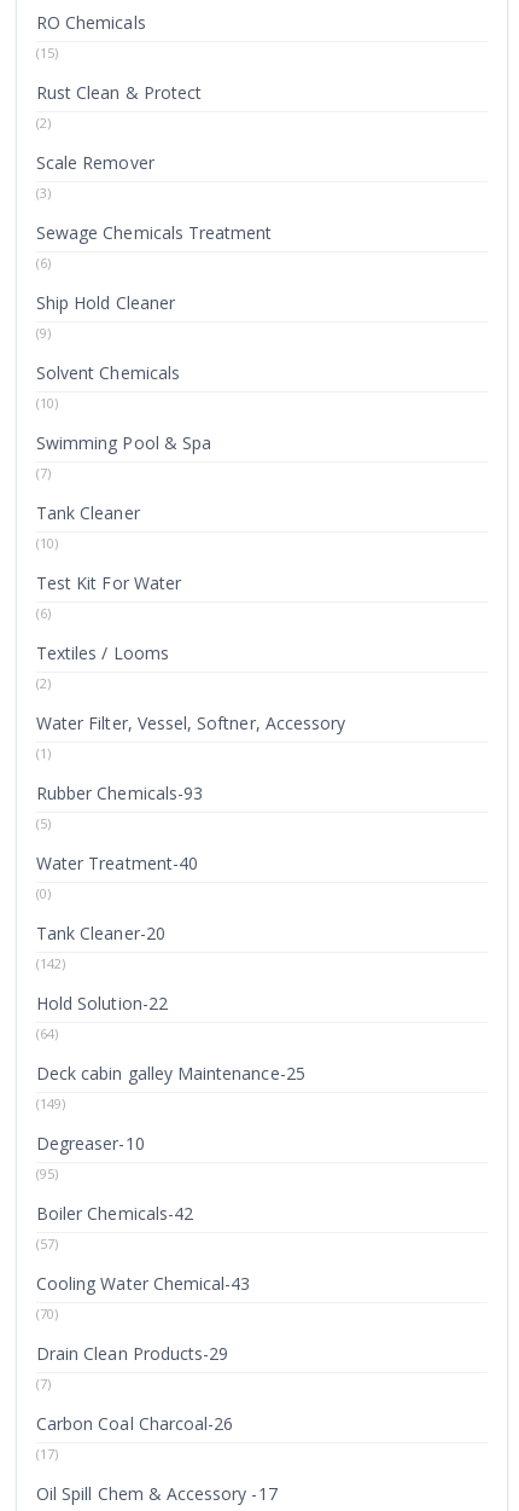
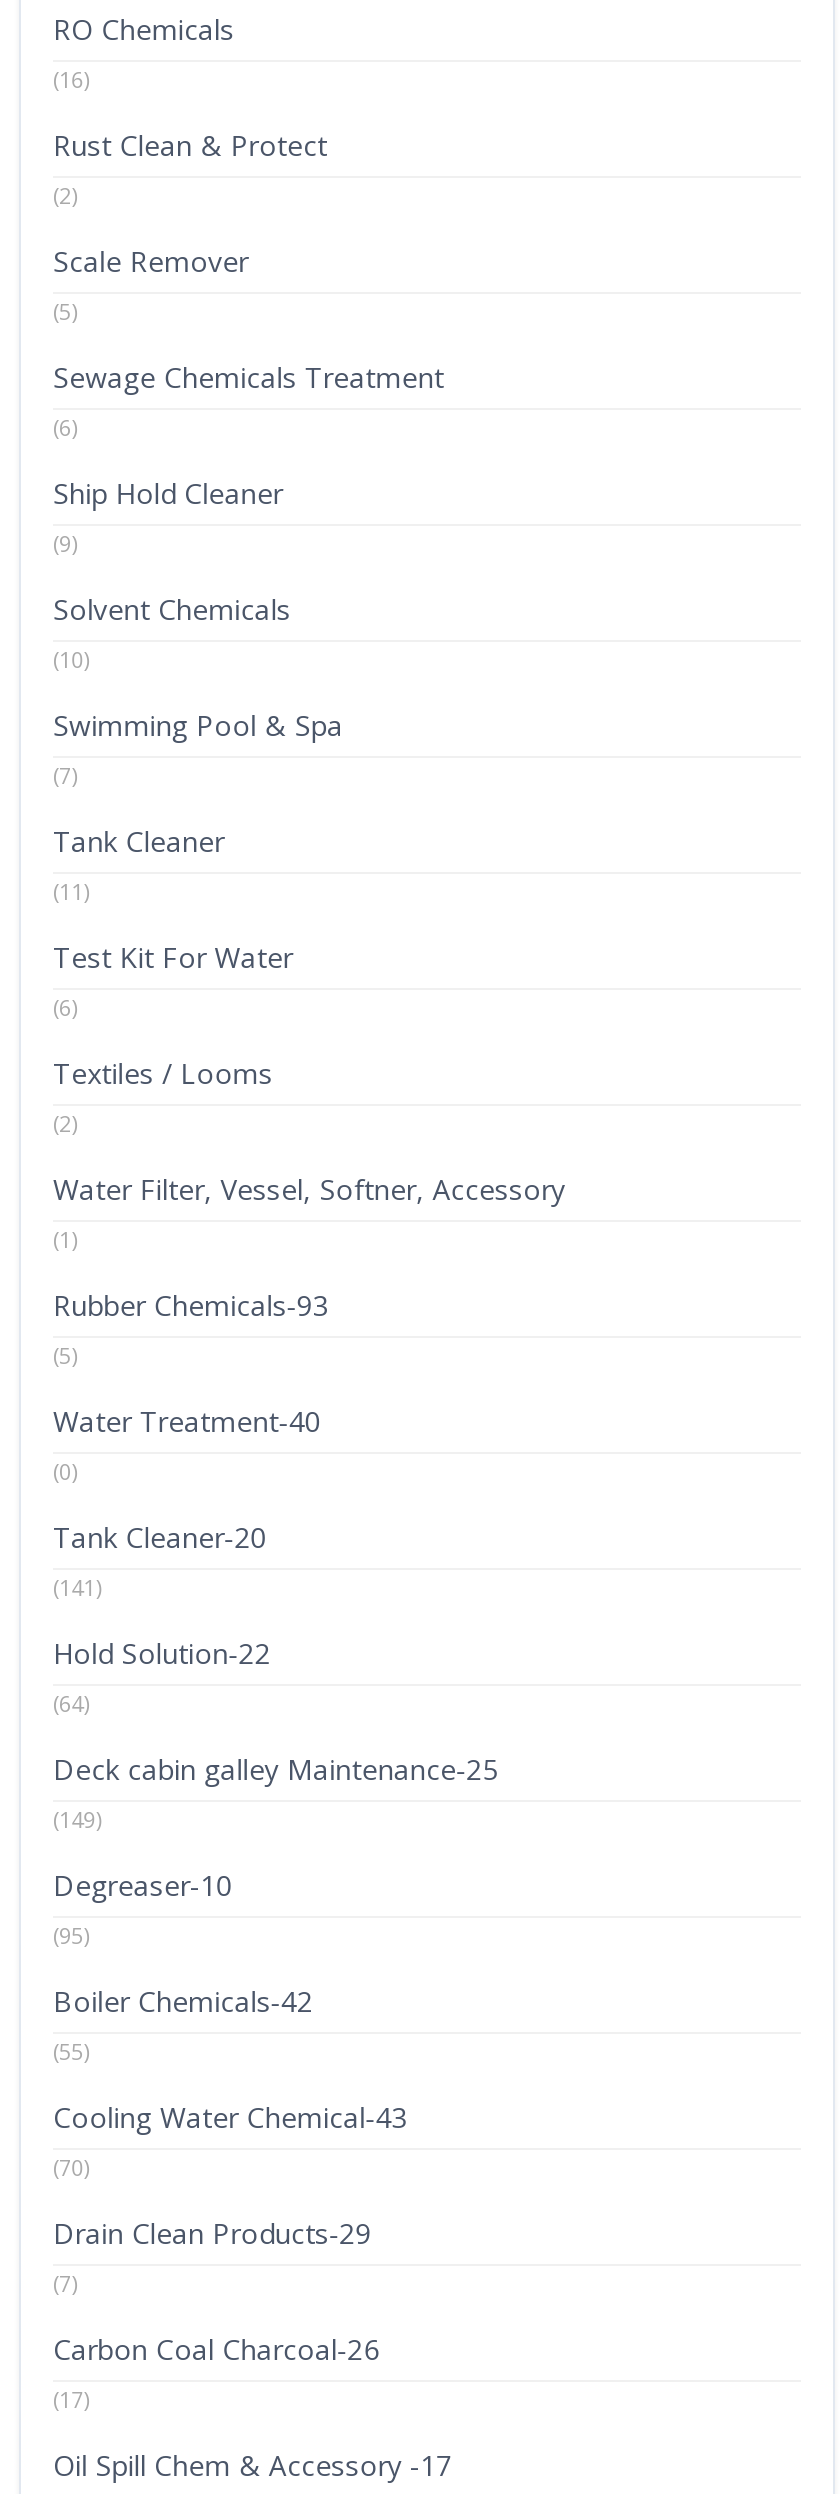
[36,43,58,62] (15) -> [53,64,89,94] (16)
[36,184,51,202] (3) -> [53,296,77,326] (5)
[36,534,58,552] (10) -> [53,876,89,906] (11)
[36,954,66,972] (142) -> [53,1572,102,1602] (141)
[36,1234,58,1253] (57) -> [53,2036,89,2066] (55)

